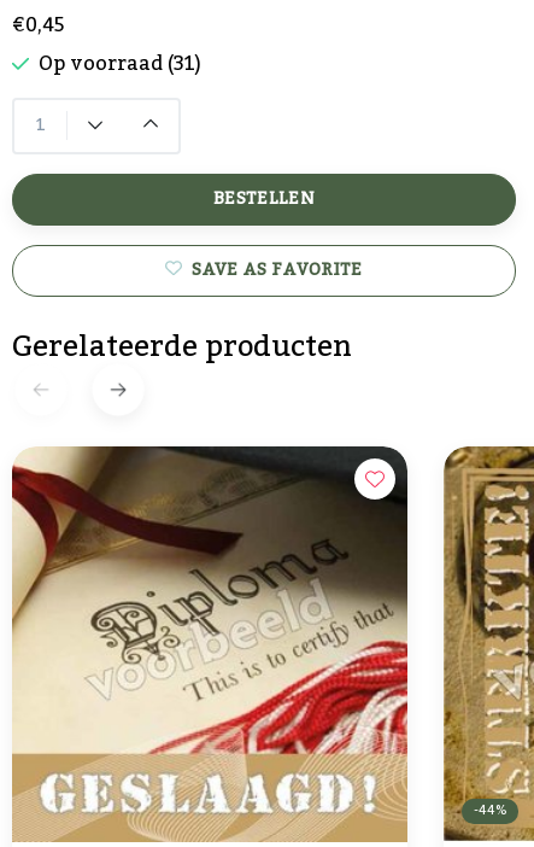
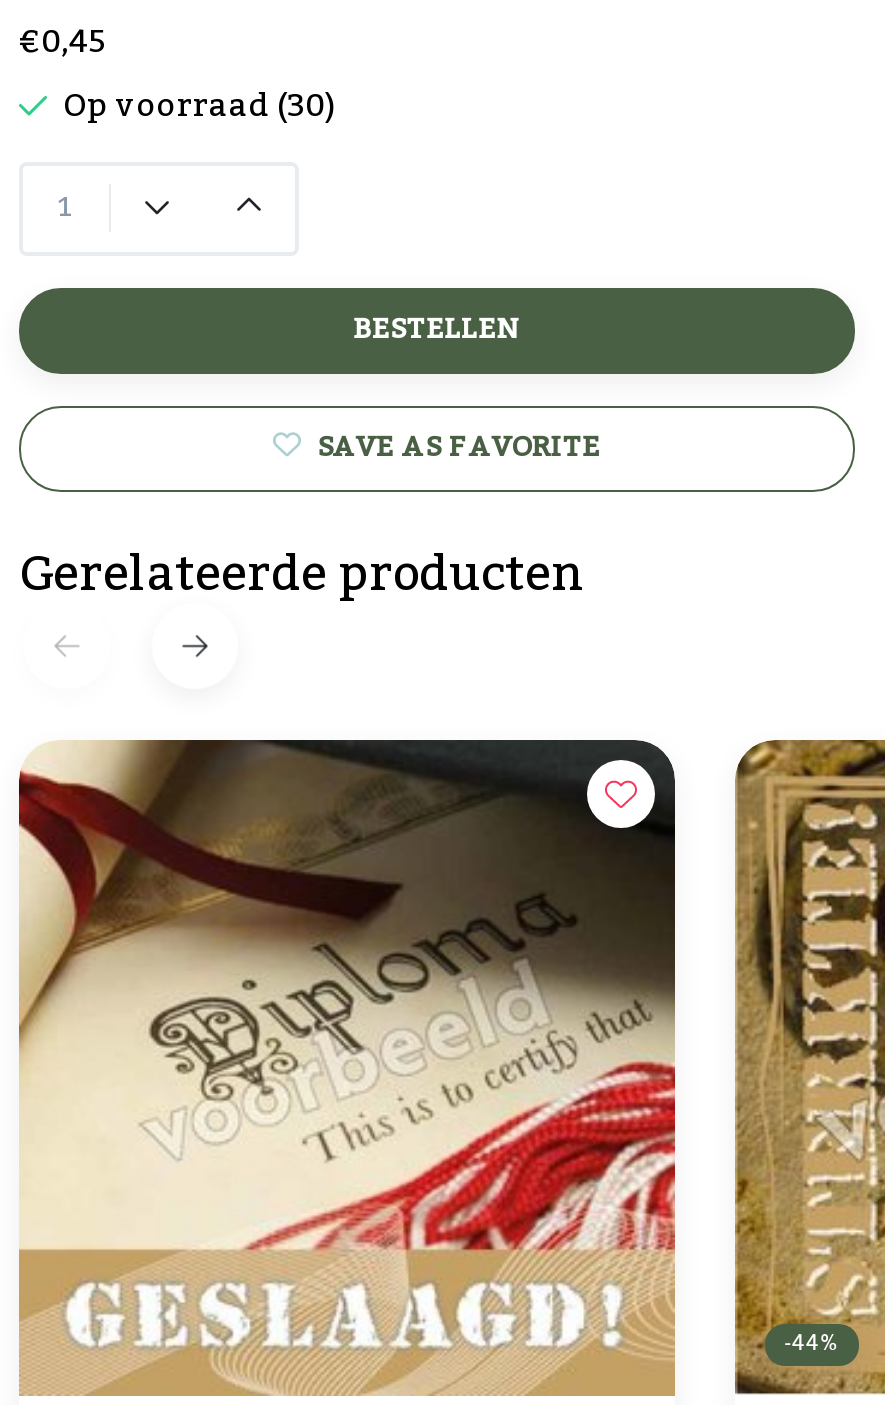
[39,44,201,83] Op voorraad (31) -> [63,73,335,137] Op voorraad (30)

